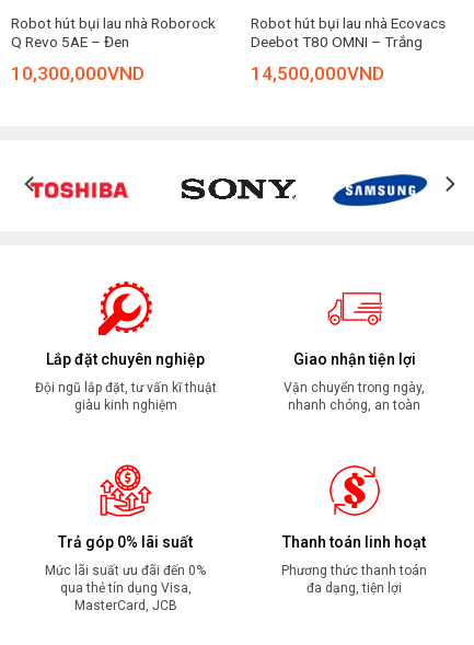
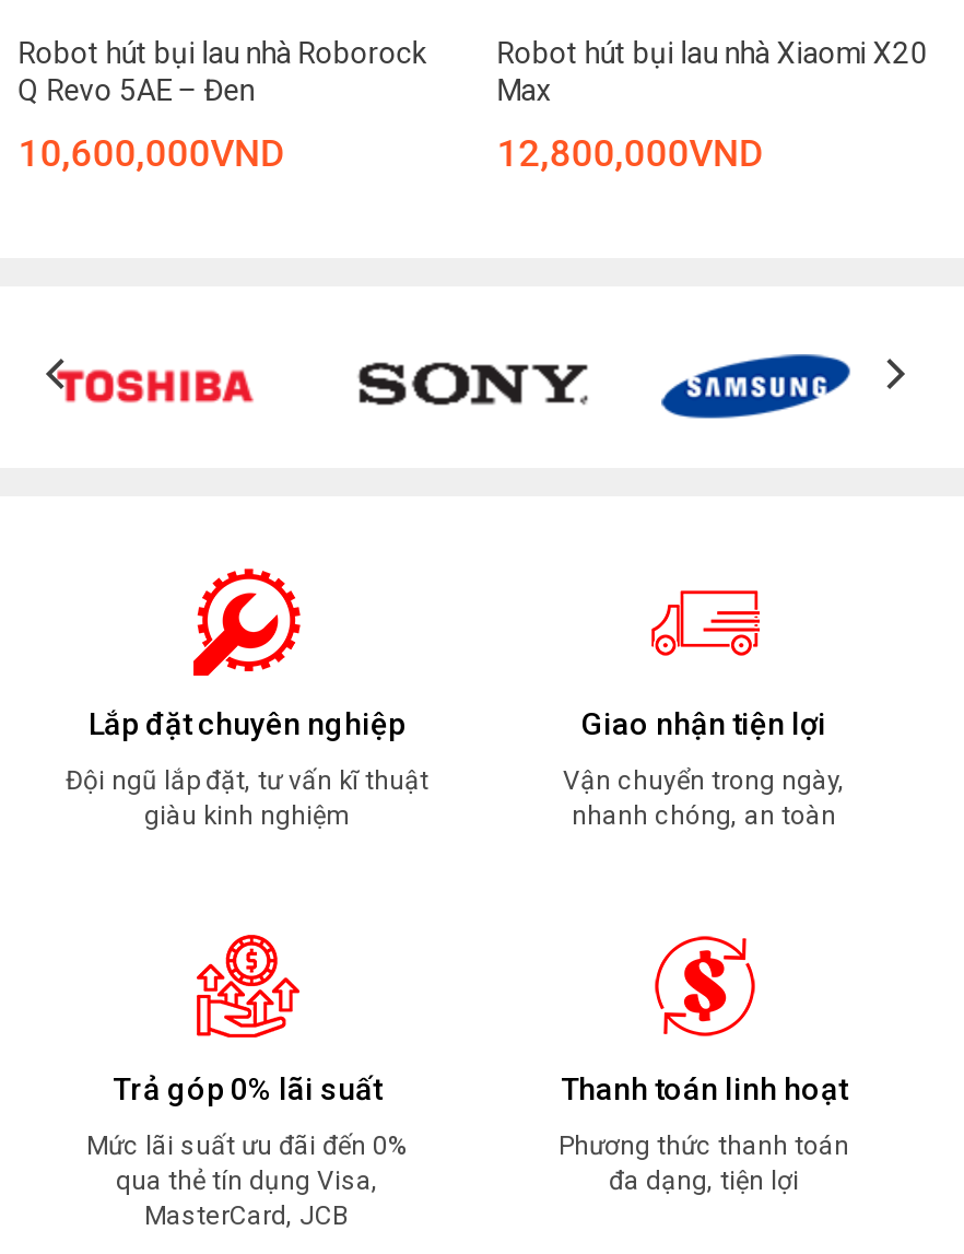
[250,14,445,50] Robot hút bụi lau nhà Ecovacs | Deebot T80 OMNI – Trắng -> [497,35,927,107] Robot hút bụi lau nhà Xiaomi X20 | Max
[11,62,144,84] 10,300,000VND -> [18,131,285,175] 10,600,000VND
[250,62,384,84] 14,500,000VND -> [497,131,764,175] 12,800,000VND

